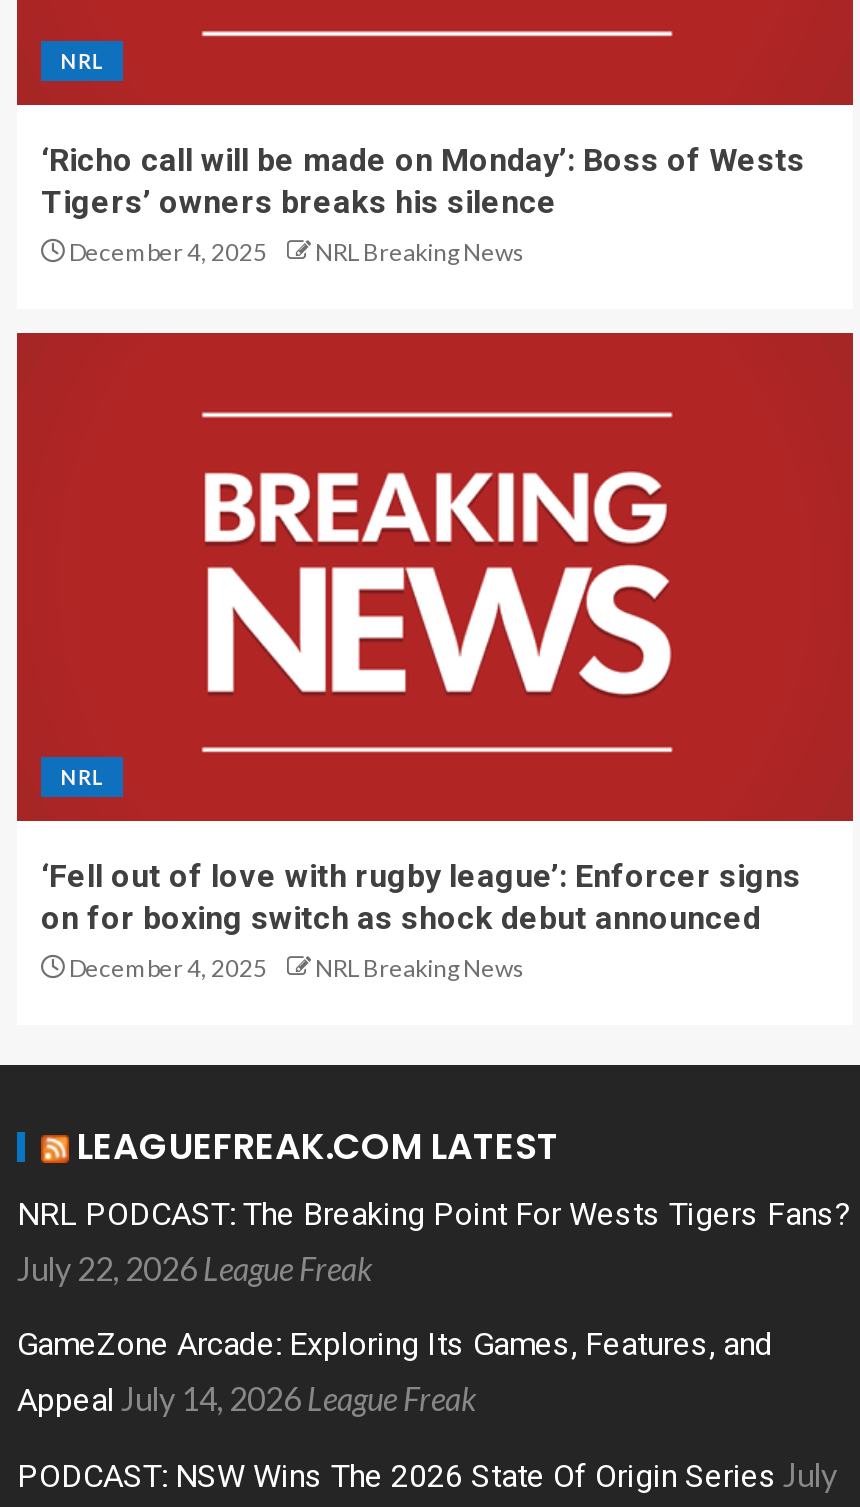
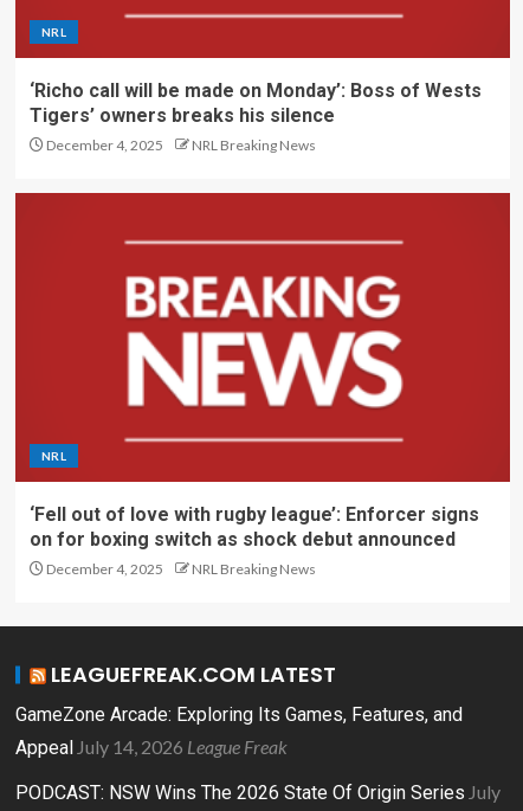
[17,1196,851,1288] NRL PODCAST: The Breaking Point For Wests Tigers Fans? | July 22, 2026 League Freak -> none

